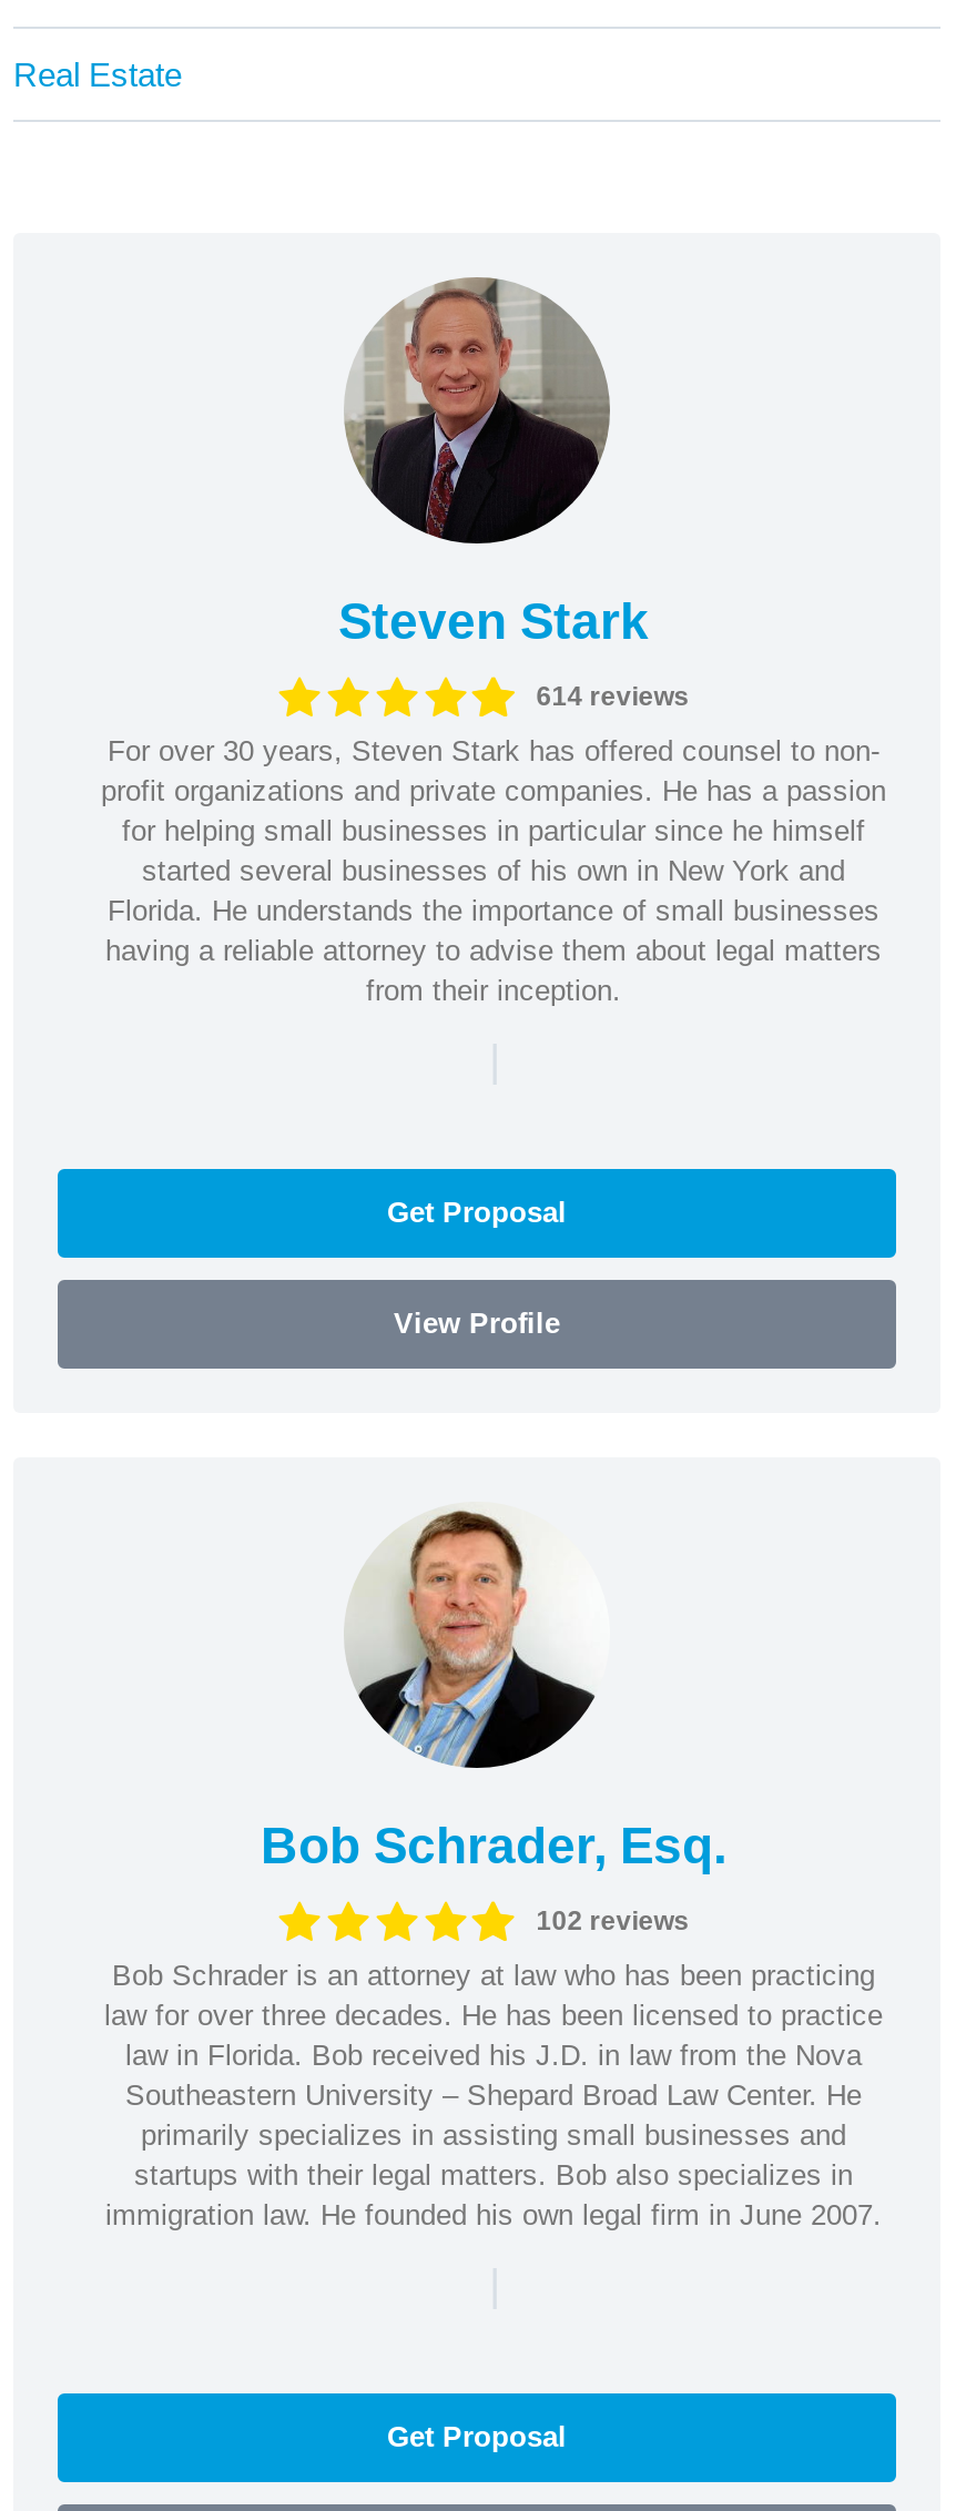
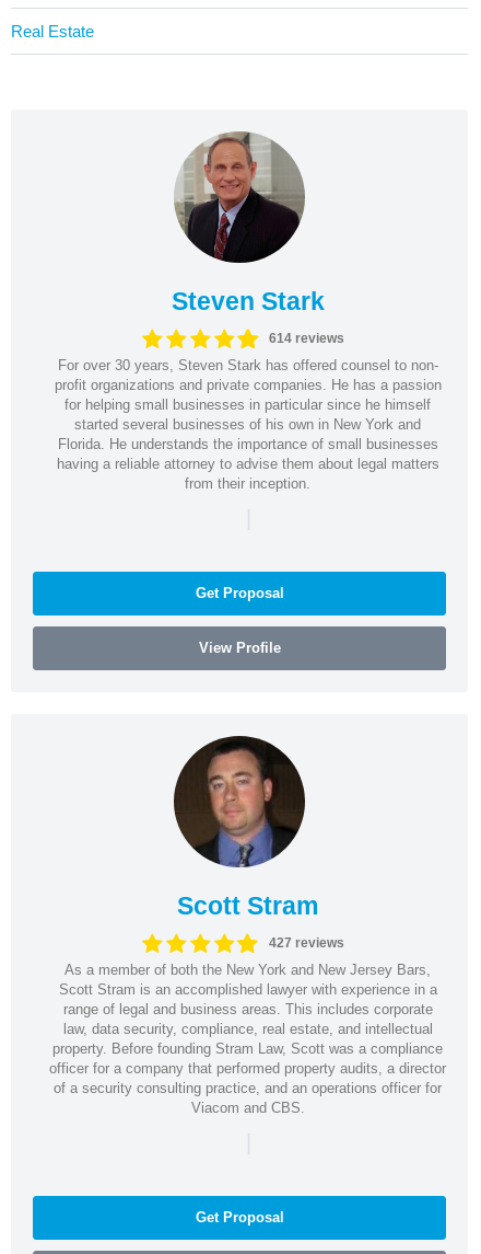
[261,1502,726,1873] [image] | Bob Schrader, Esq. -> [173,735,318,920] [image] | Scott Stram
[536,1905,689,1936] 102 reviews -> [269,935,344,951] 427 reviews
[104,1958,883,2231] Bob Schrader is an attorney at law who has been practicing | law for over three decades. He has been licensed to practice | law in Florida. Bob received his J.D. in law from the Nova | Southeastern University – Shepard Broad Law Center. He | primarily specializes in assisting small businesses and | startups with their legal matters. Bob also specializes in | immigration law. He founded his own legal firm in June 2007. -> [49,961,446,1116] As a member of both the New York and New Jersey Bars, | Scott Stram is an accomplished lawyer with experience in a | range of legal and business areas. This includes corporate | law, data security, compliance, real estate, and intellectual | property. Before founding Stram Law, Scott was a compliance | officer for a company that performed property audits, a director | of a security consulting practice, and an operations officer for | Viacom and CBS.

